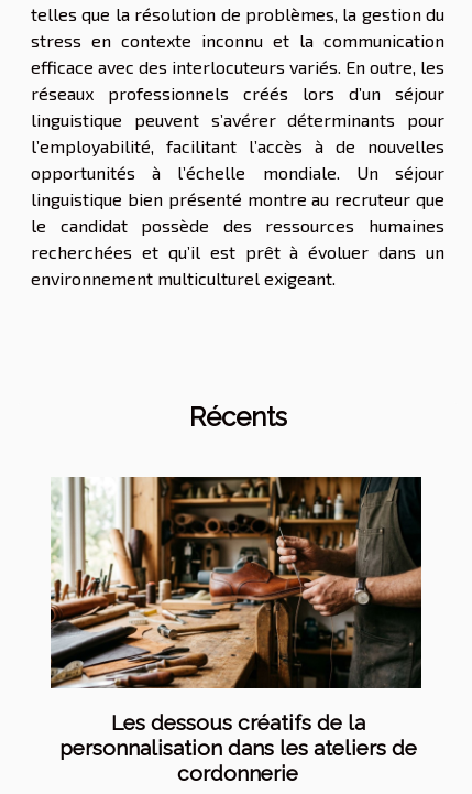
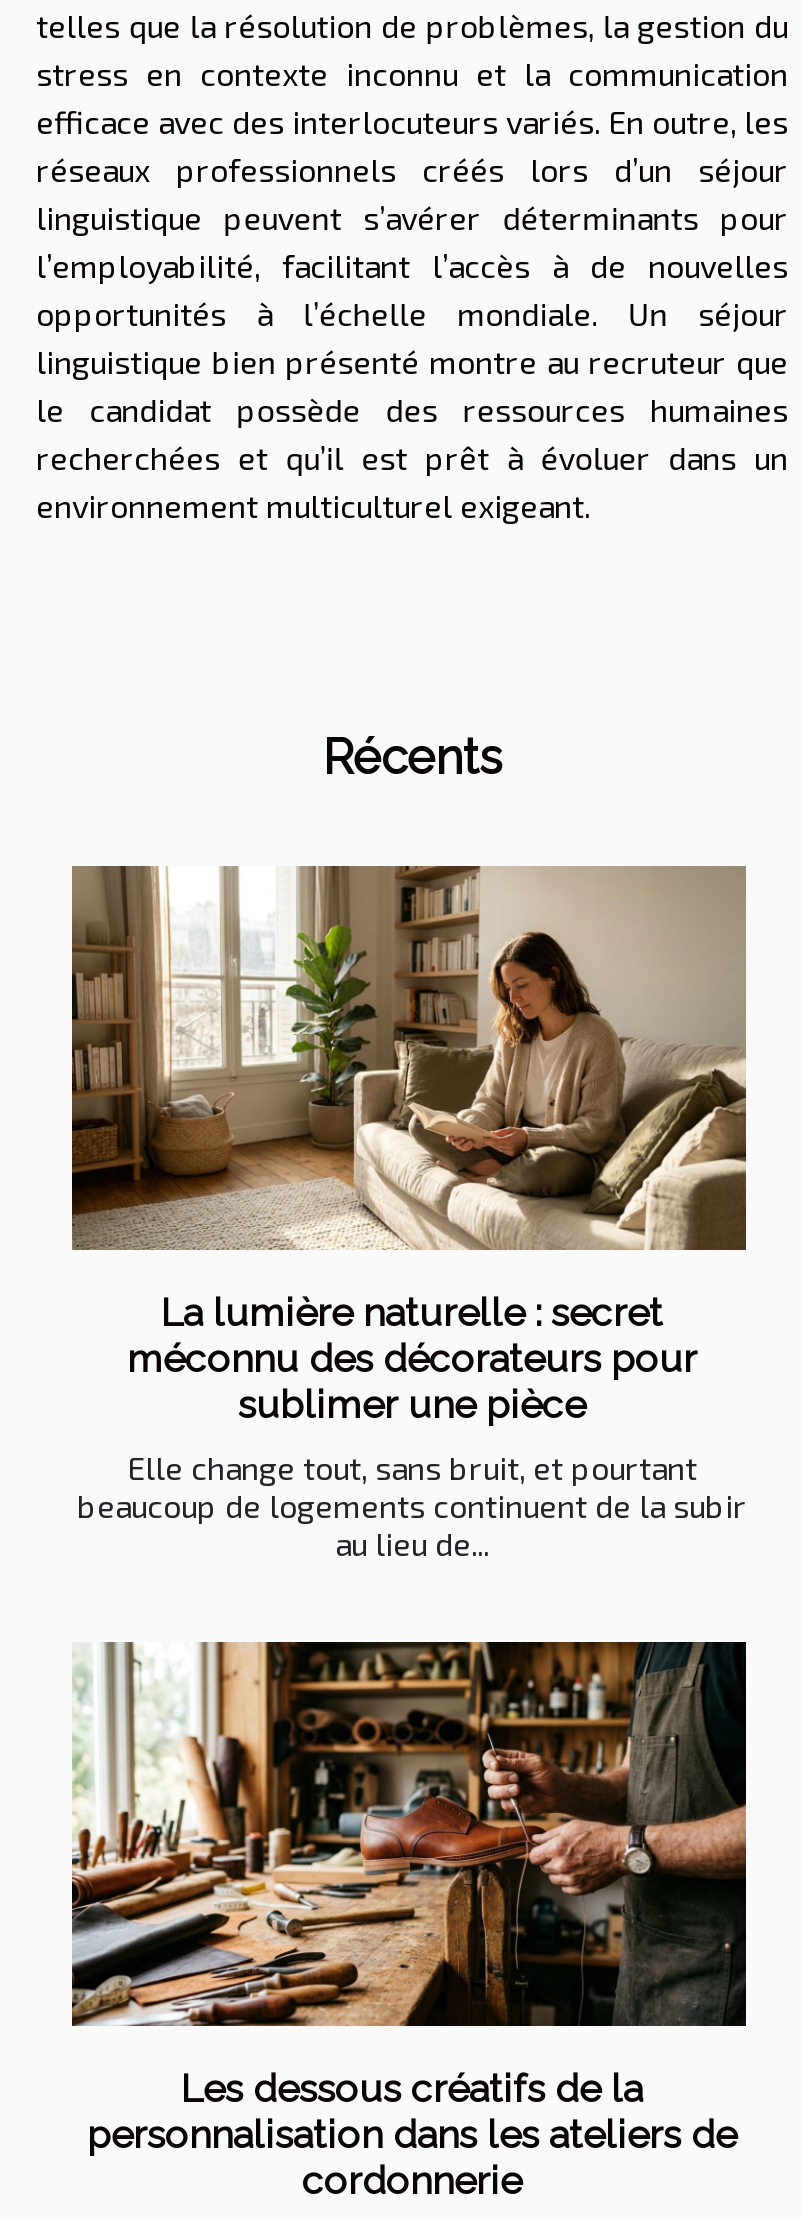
none -> [70,864,748,1562] [image] | La lumière naturelle : secret | méconnu des décorateurs pour | sublimer une pièce | Elle change tout, sans bruit, et pourtant | beaucoup de logements continuent de la subir | au lieu de...

